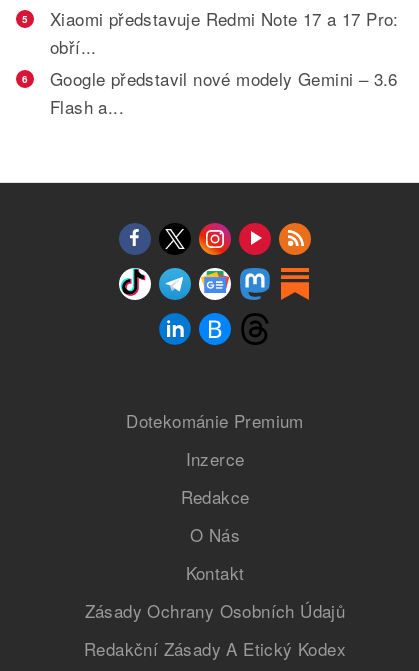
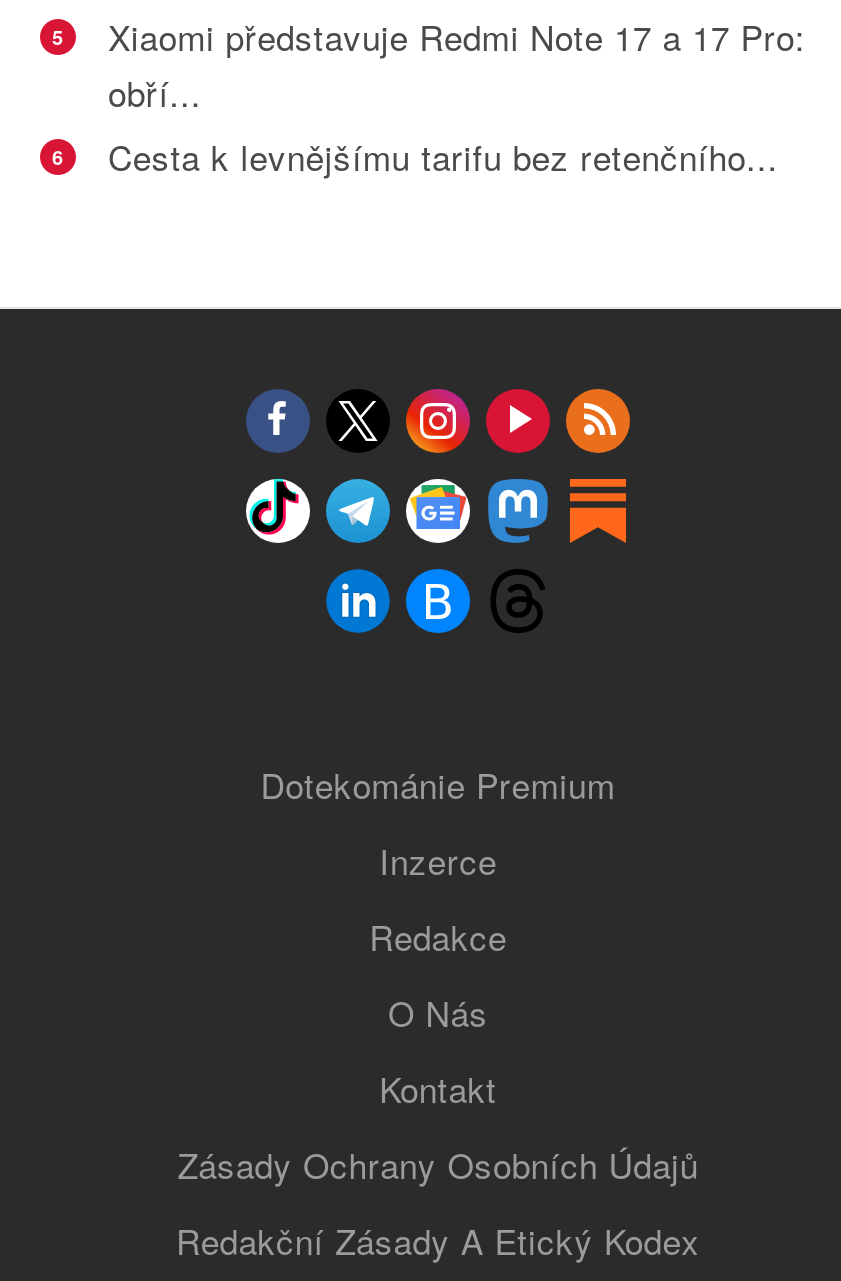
[50,65,398,118] Google představil nové modely Gemini – 3.6 | Flash a... -> [108,130,778,180] Cesta k levnějšímu tarifu bez retenčního...

